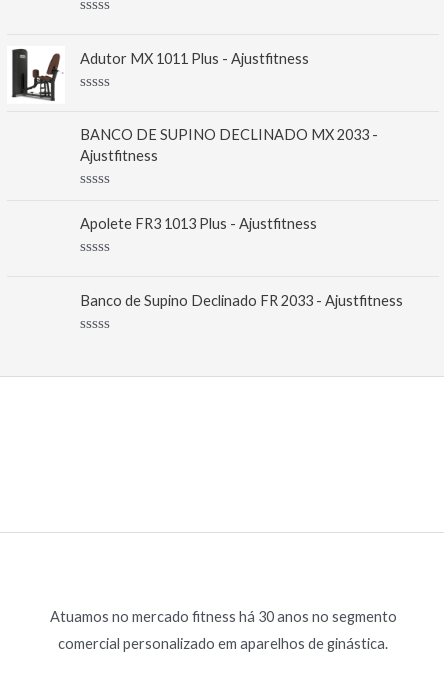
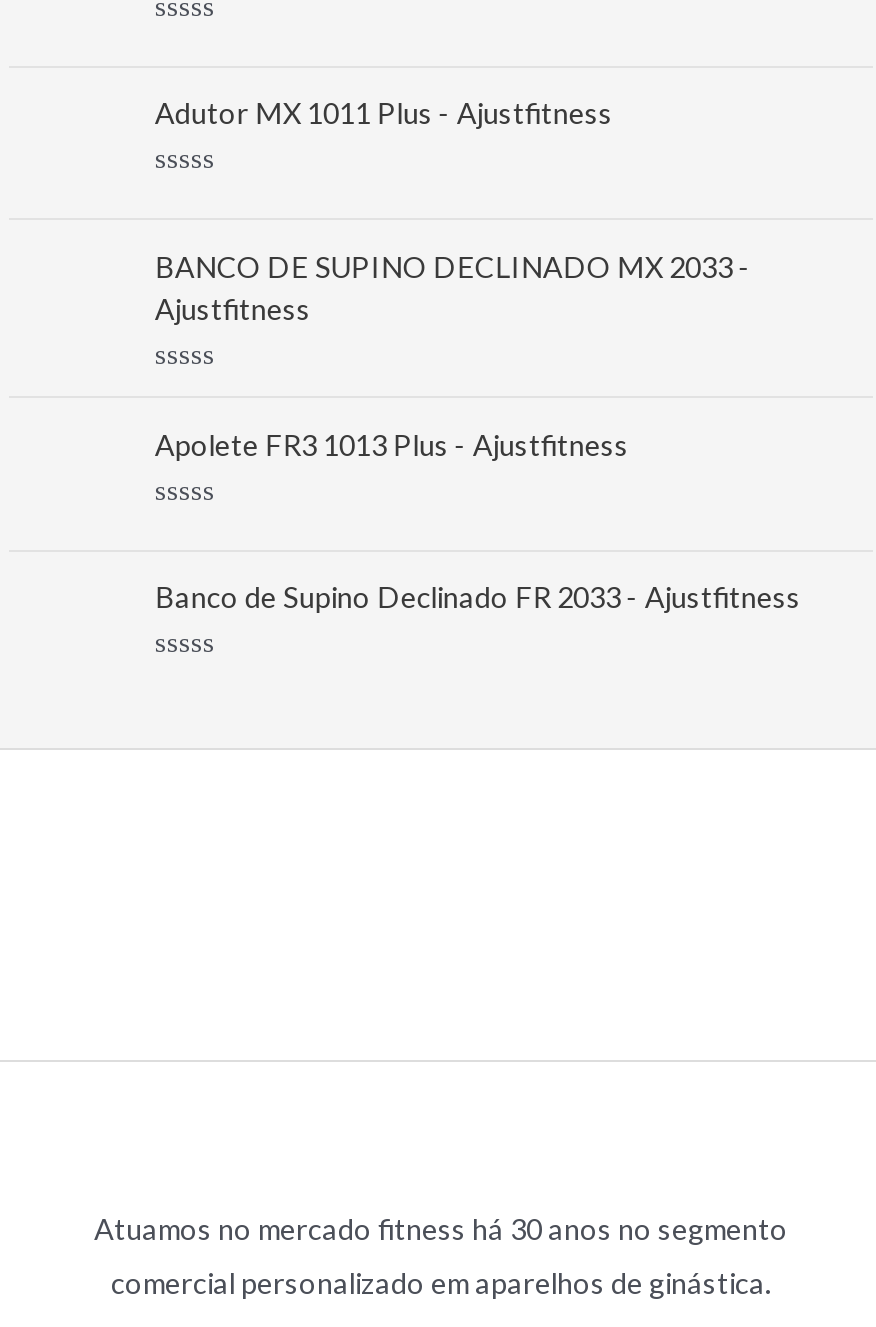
[11,48,63,102] [image] -> none

